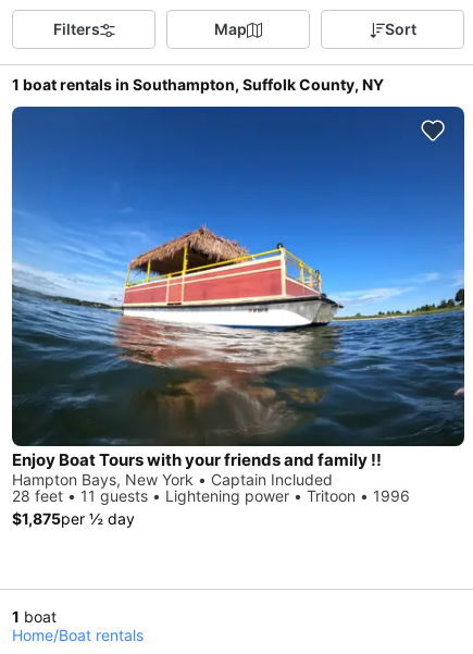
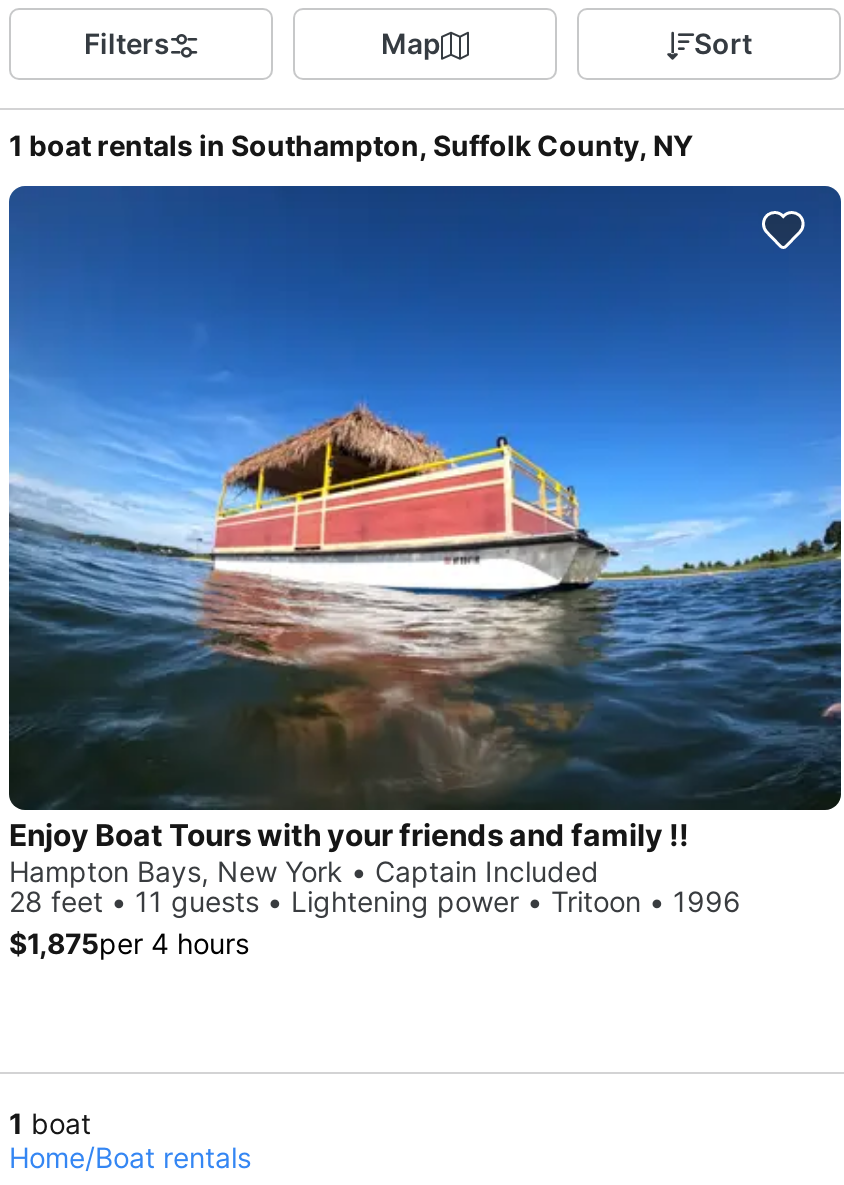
[12,509,135,528] $1,875per ½ day -> [9,926,249,960] $1,875per 4 hours

